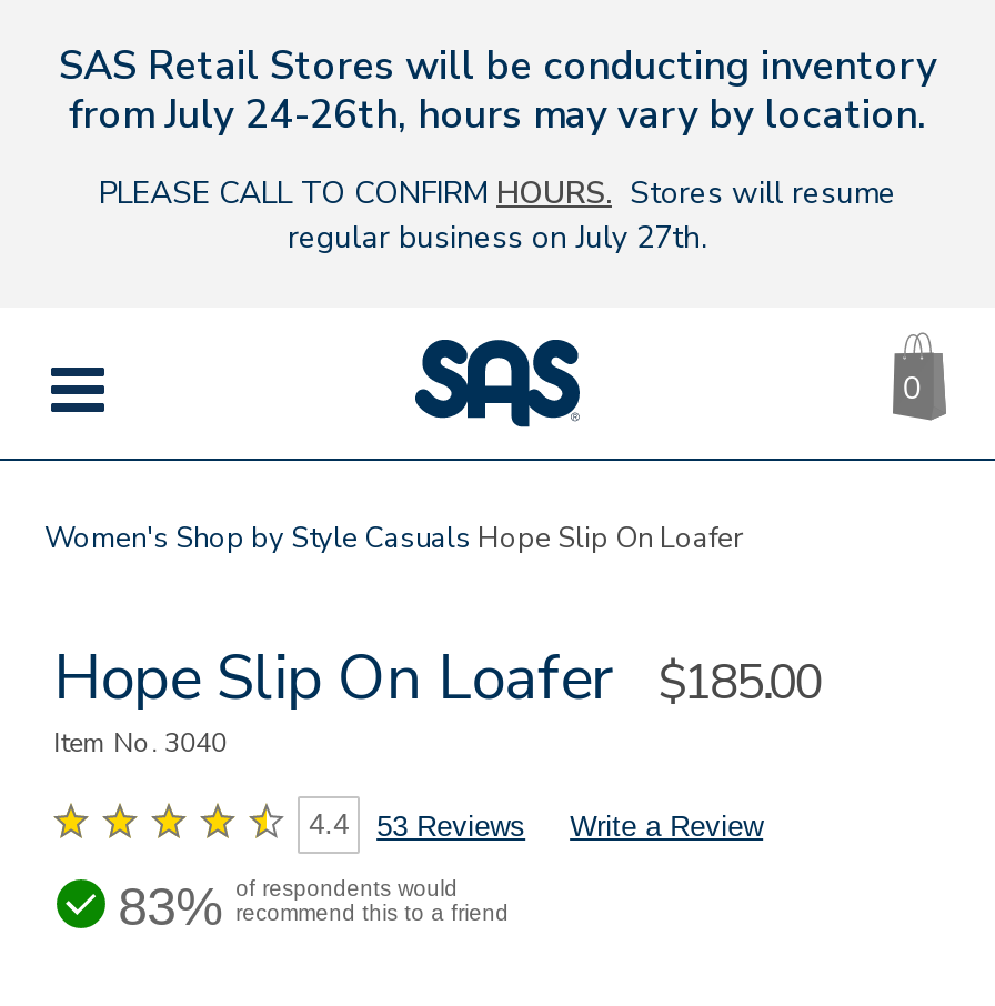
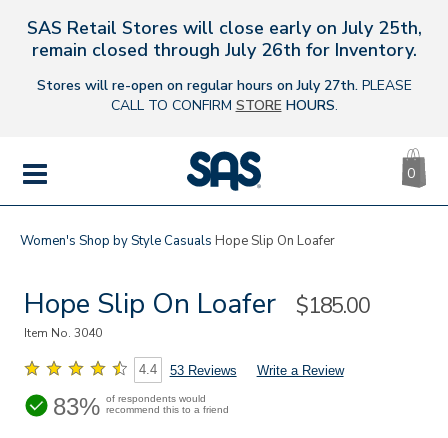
[59,39,936,141] SAS Retail Stores will be conducting inventory | from July 24-26th, hours may vary by location. -> [26,16,421,62] SAS Retail Stores will close early on July 25th, | remain closed through July 26th for Inventory.
[99,172,896,259] PLEASE CALL TO CONFIRM HOURS. Stores will resume | regular business on July 27th. -> [36,76,411,115] Stores will re-open on regular hours on July 27th. PLEASE | CALL TO CONFIRM STORE HOURS.

